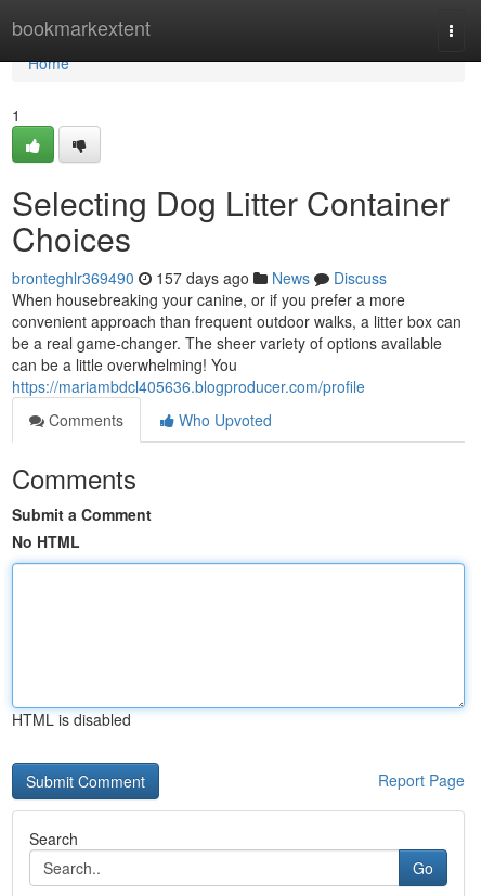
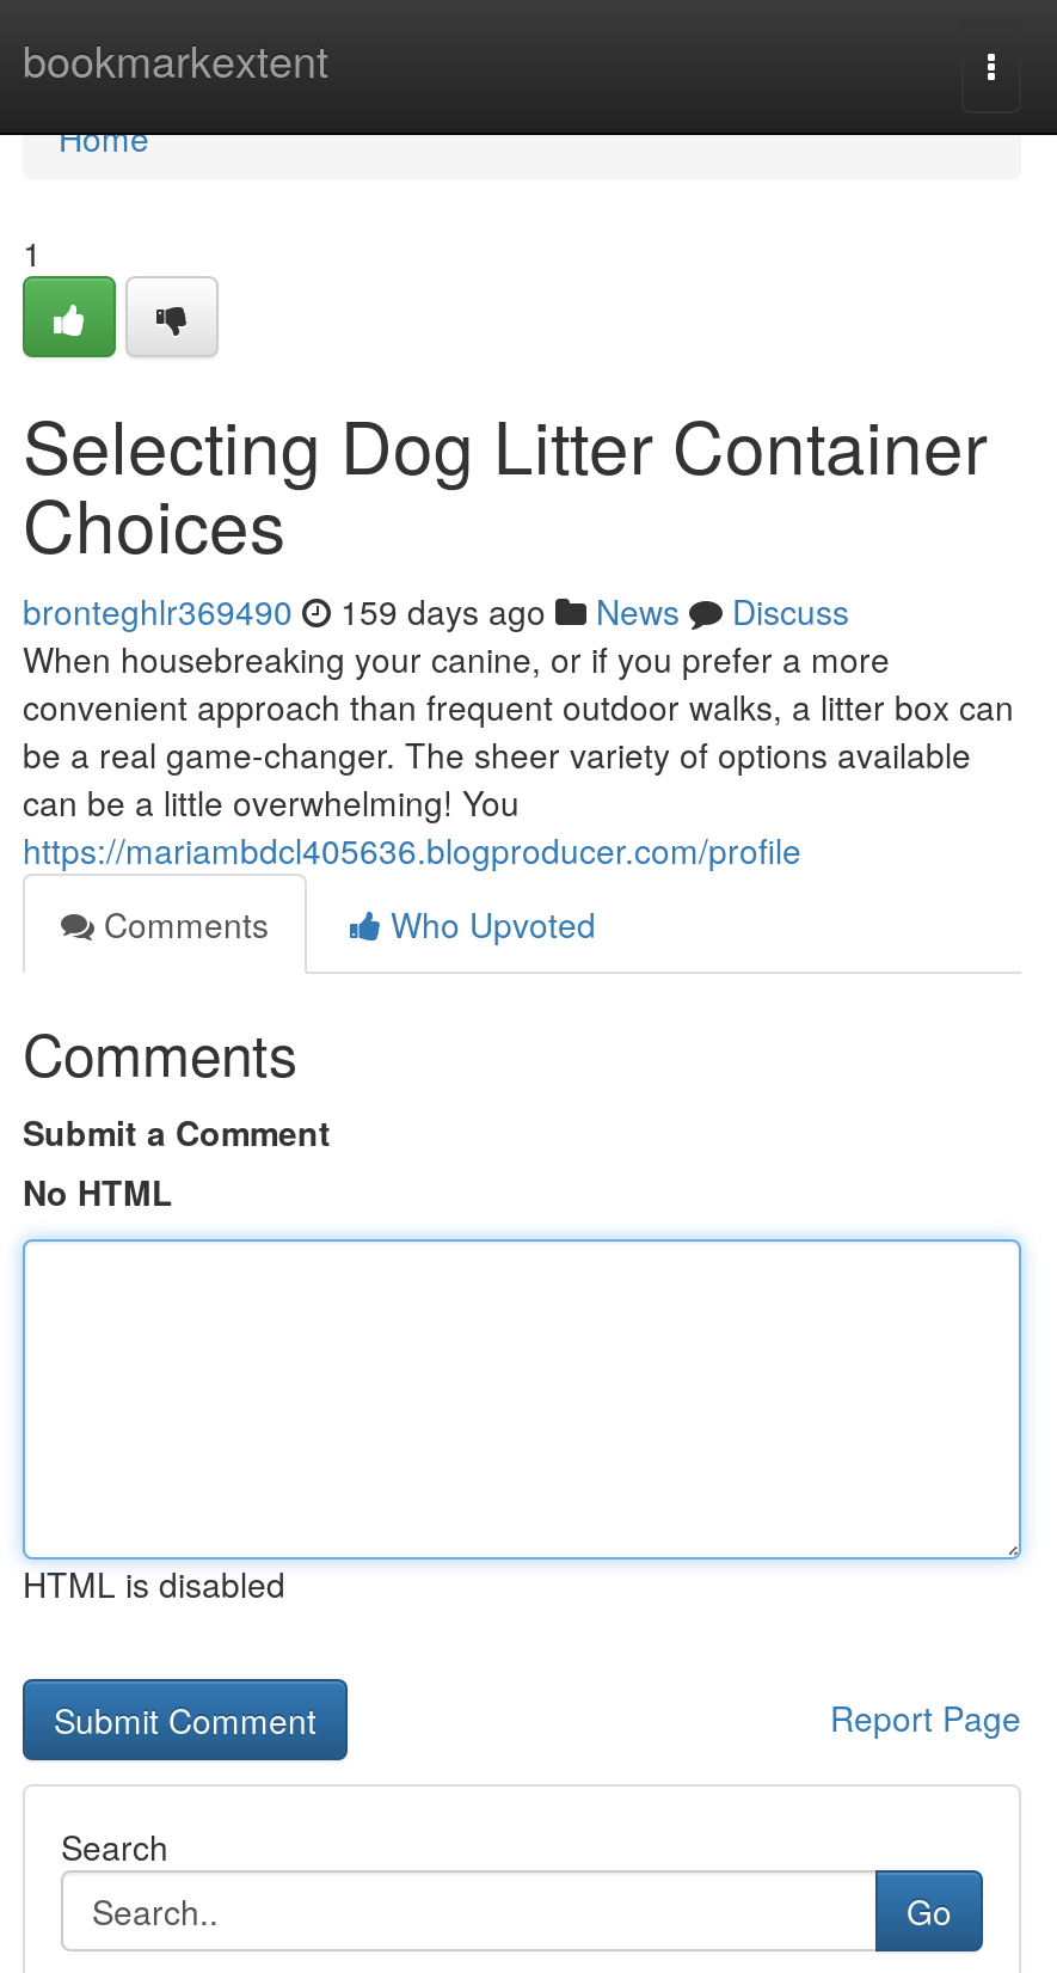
[12,267,387,289] bronteghlr369490 157 days ago News Discuss -> [23,587,849,635] bronteghlr369490 159 days ago News Discuss

